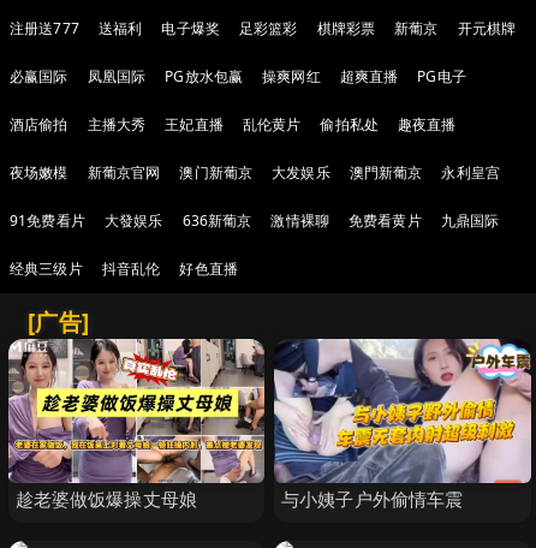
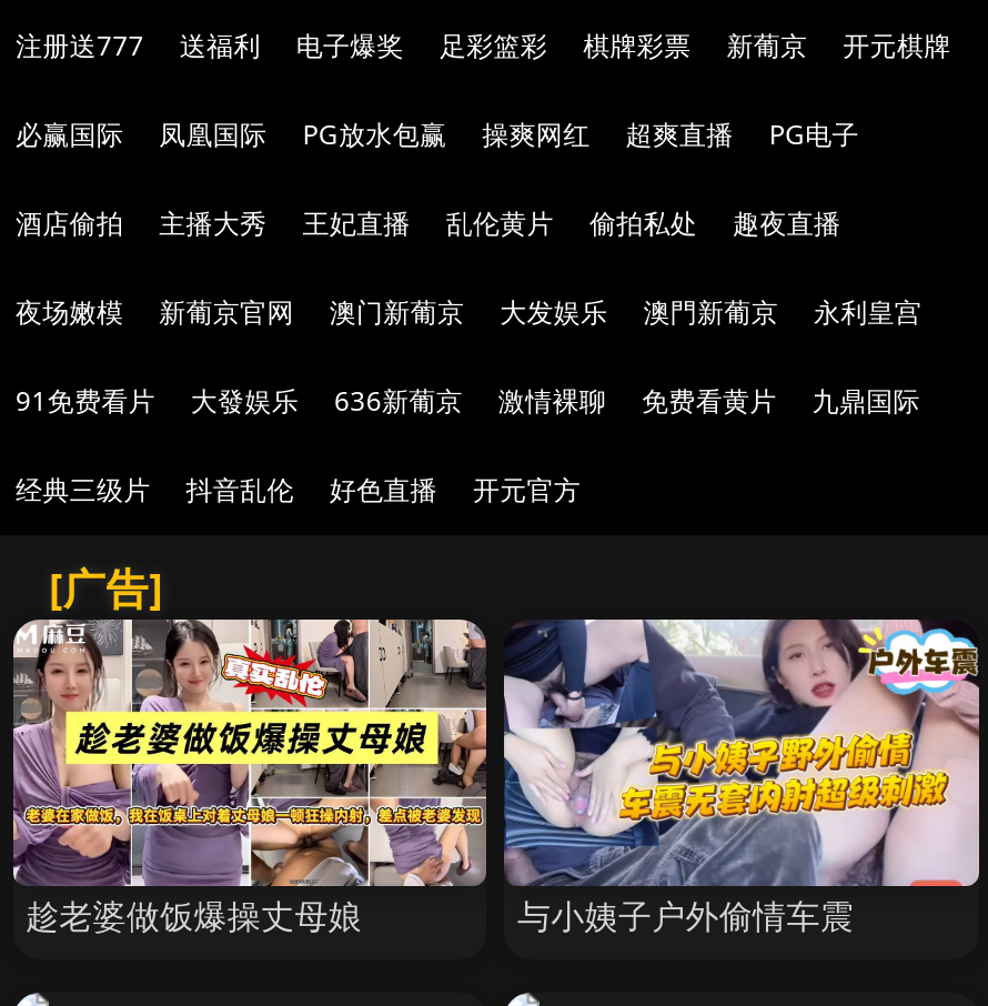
none -> [473,471,581,509] 开元官方

